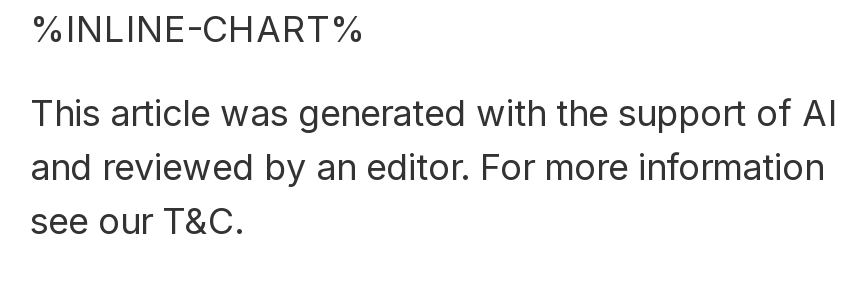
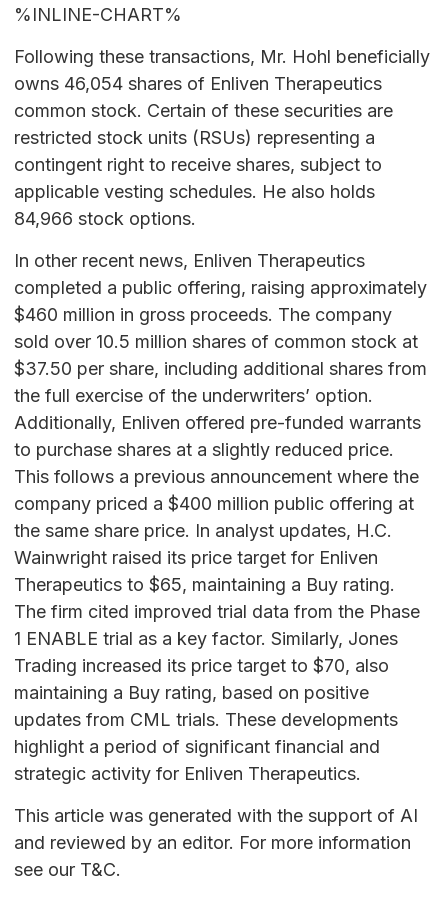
none -> [14,46,430,784] Following these transactions, Mr. Hohl beneficially | owns 46,054 shares of Enliven Therapeutics | common stock. Certain of these securities are | restricted stock units (RSUs) representing a | contingent right to receive shares, subject to | applicable vesting schedules. He also holds | 84,966 stock options. | In other recent news, Enliven Therapeutics | completed a public offering, raising approximately | $460 million in gross proceeds. The company | sold over 10.5 million shares of common stock at | $37.50 per share, including additional shares from | the full exercise of the underwriters’ option. | Additionally, Enliven offered pre-funded warrants | to purchase shares at a slightly reduced price. | This follows a previous announcement where the | company priced a $400 million public offering at | the same share price. In analyst updates, H.C. | Wainwright raised its price target for Enliven | Therapeutics to $65, maintaining a Buy rating. | The firm cited improved trial data from the Phase | 1 ENABLE trial as a key factor. Similarly, Jones | Trading increased its price target to $70, also | maintaining a Buy rating, based on positive | updates from CML trials. These developments | highlight a period of significant financial and | strategic activity for Enliven Therapeutics.

